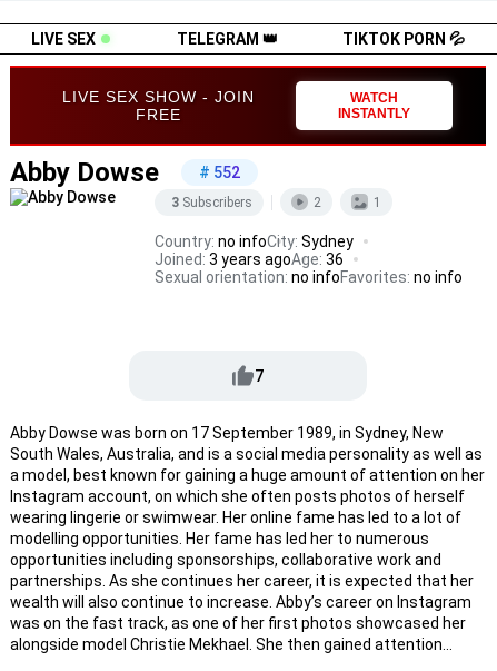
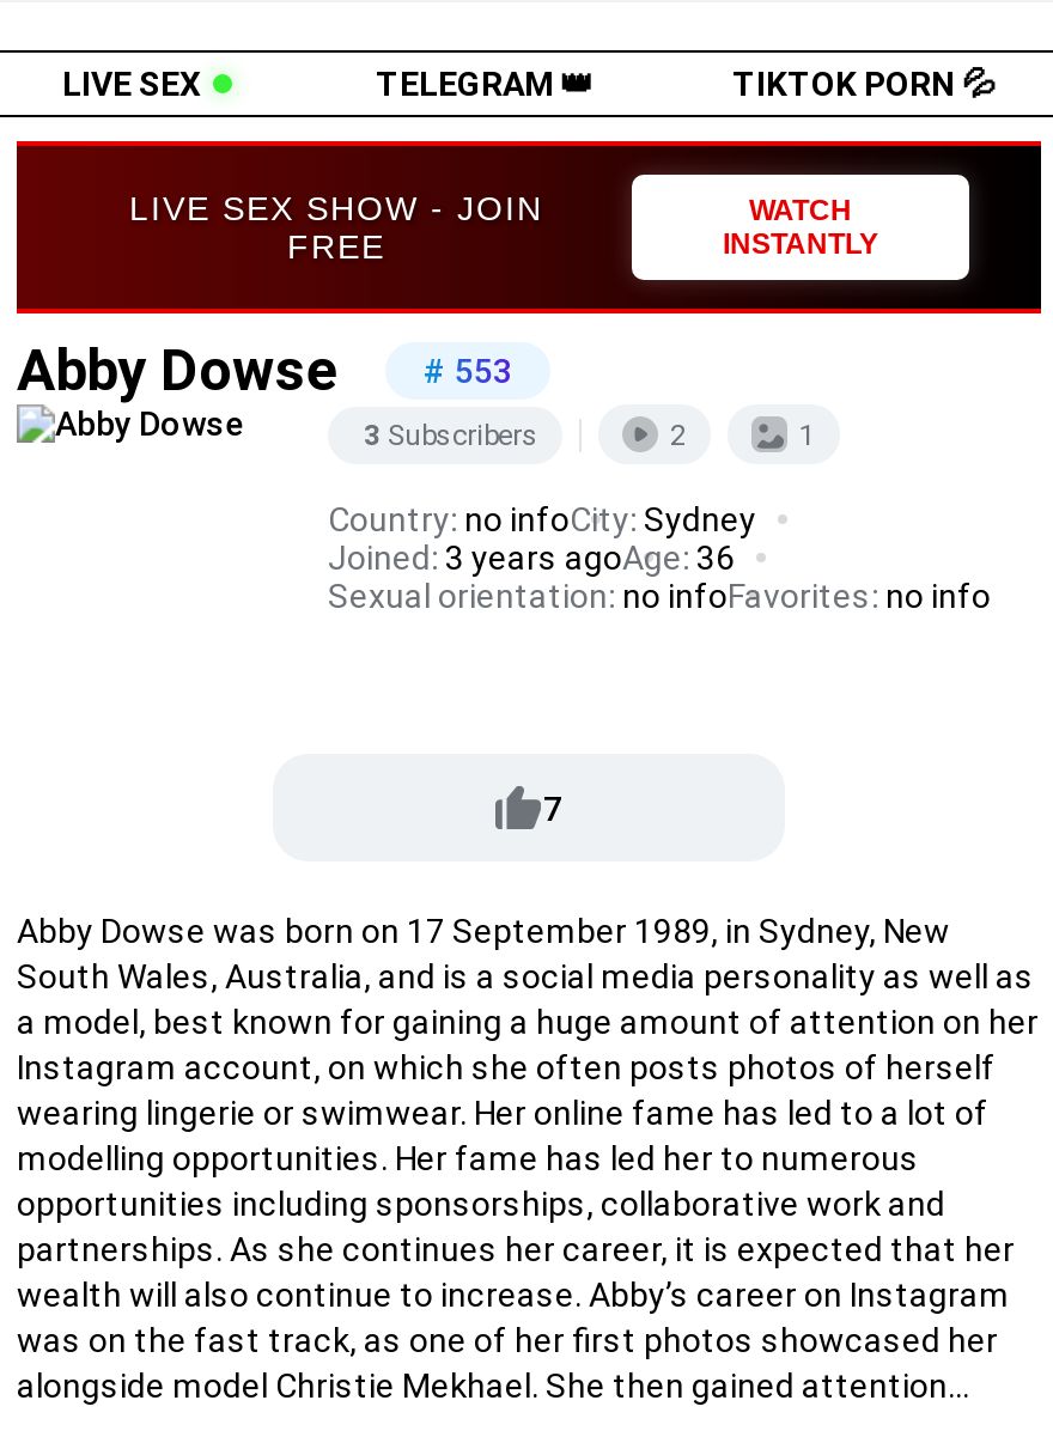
[199,164,240,181] # 552 -> [424,352,512,390] # 553

